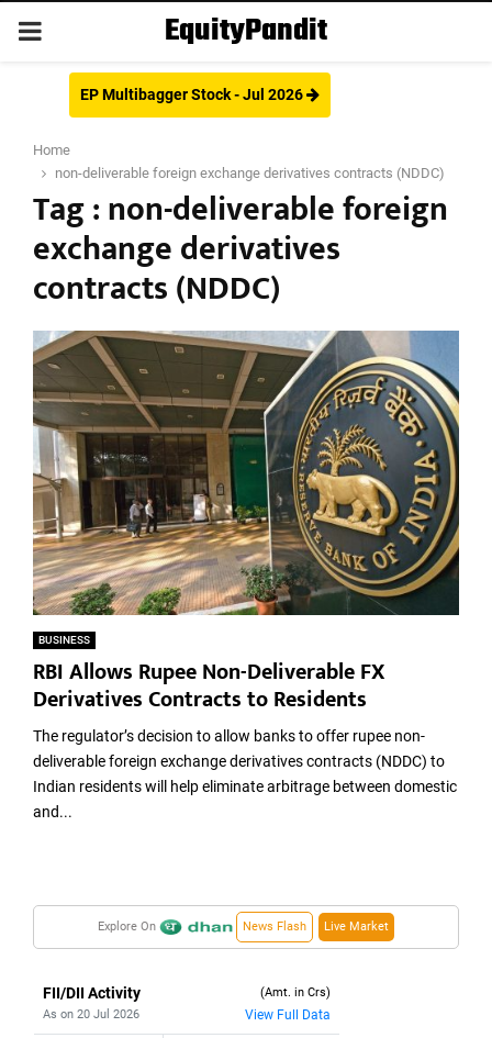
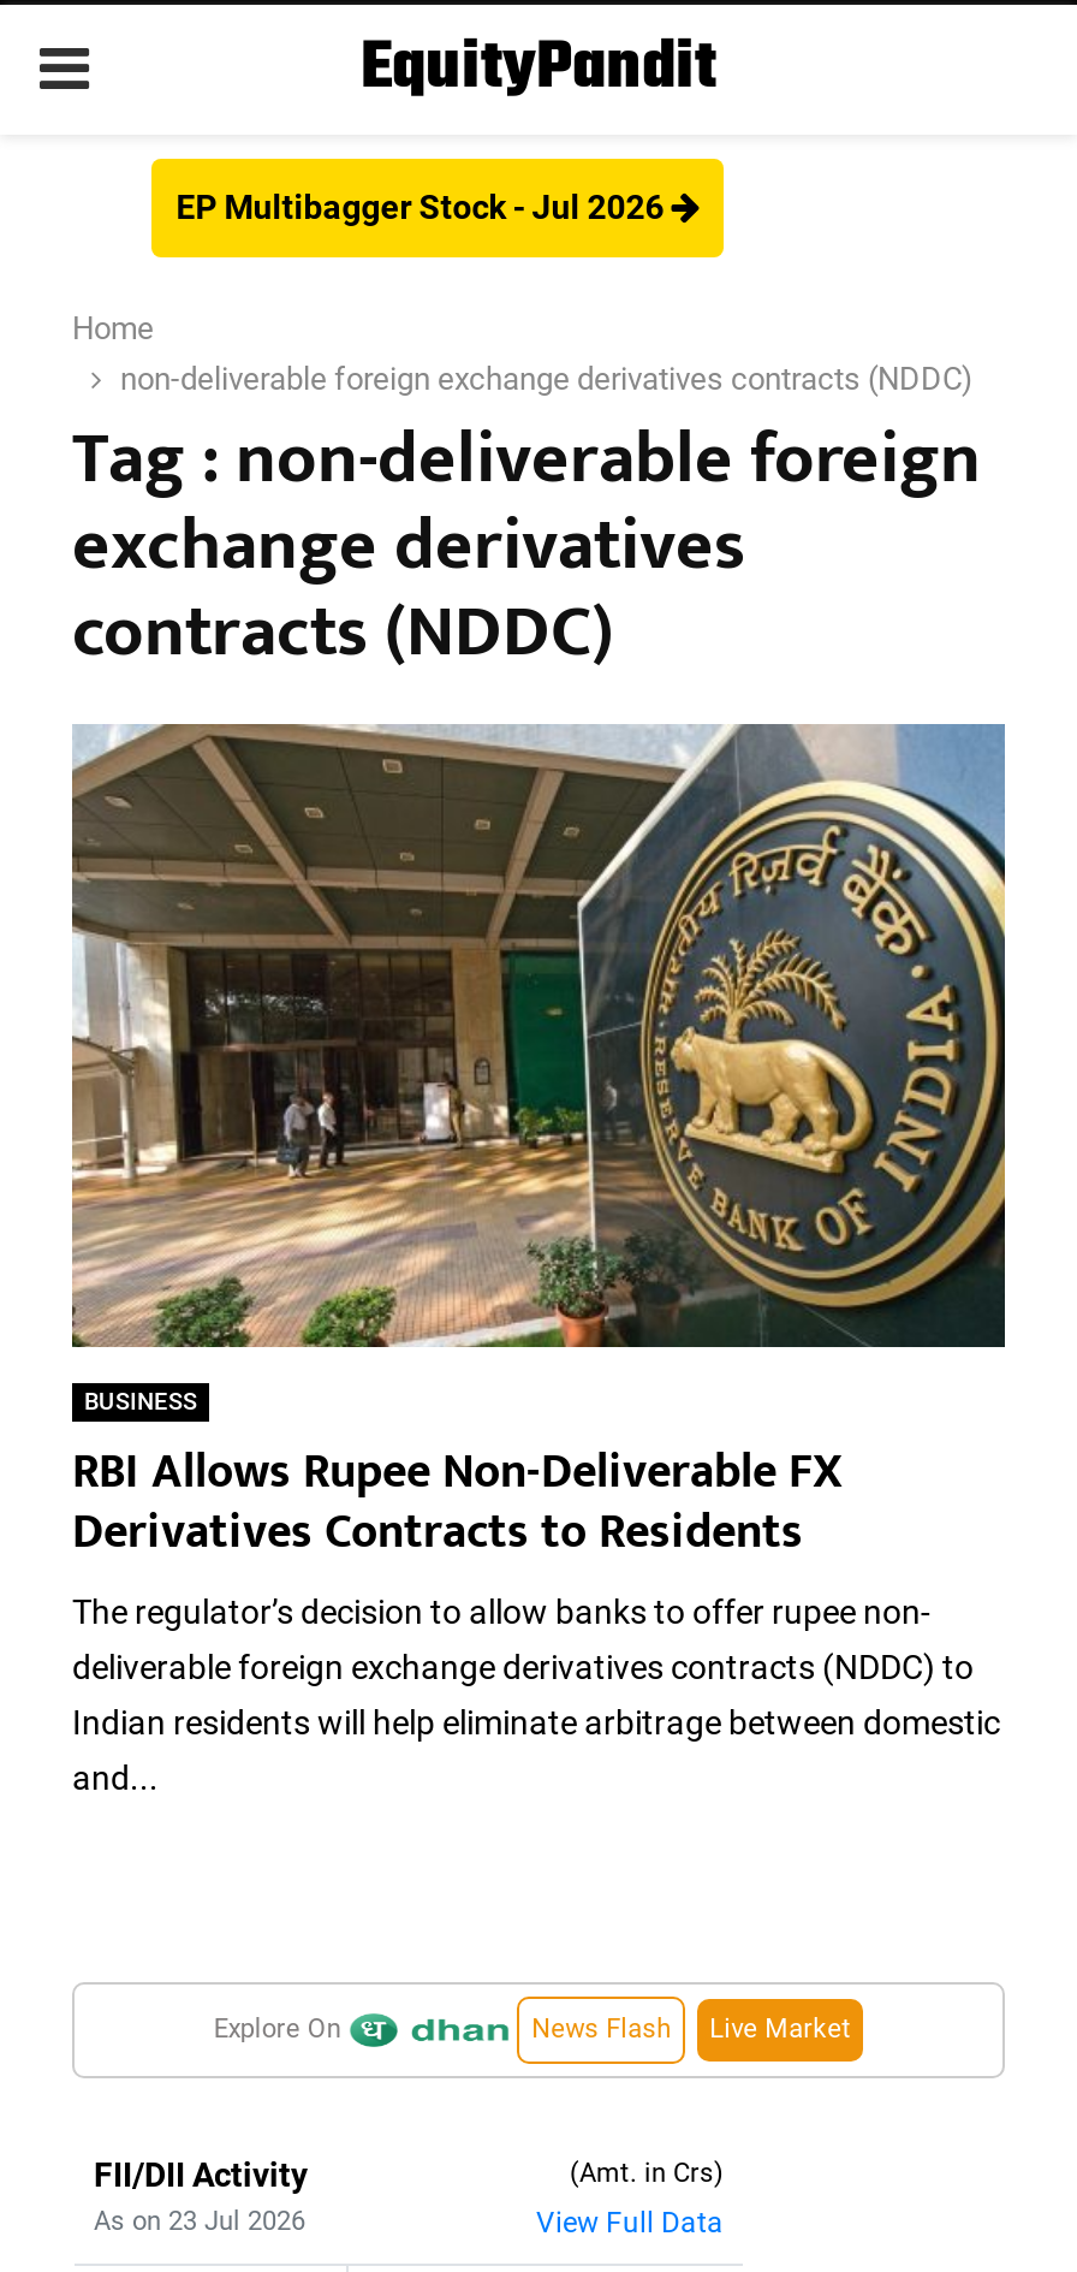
[43,1007,139,1021] As on 20 Jul 2026 -> [94,2205,305,2236] As on 23 Jul 2026

